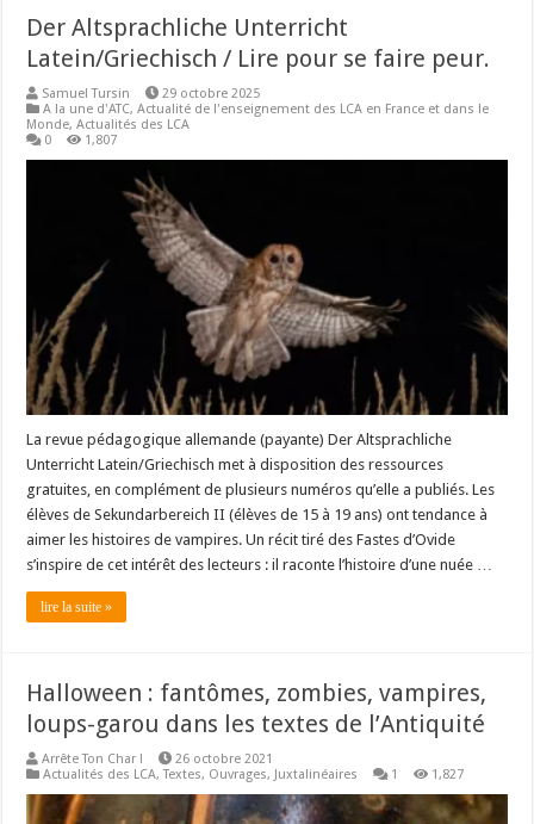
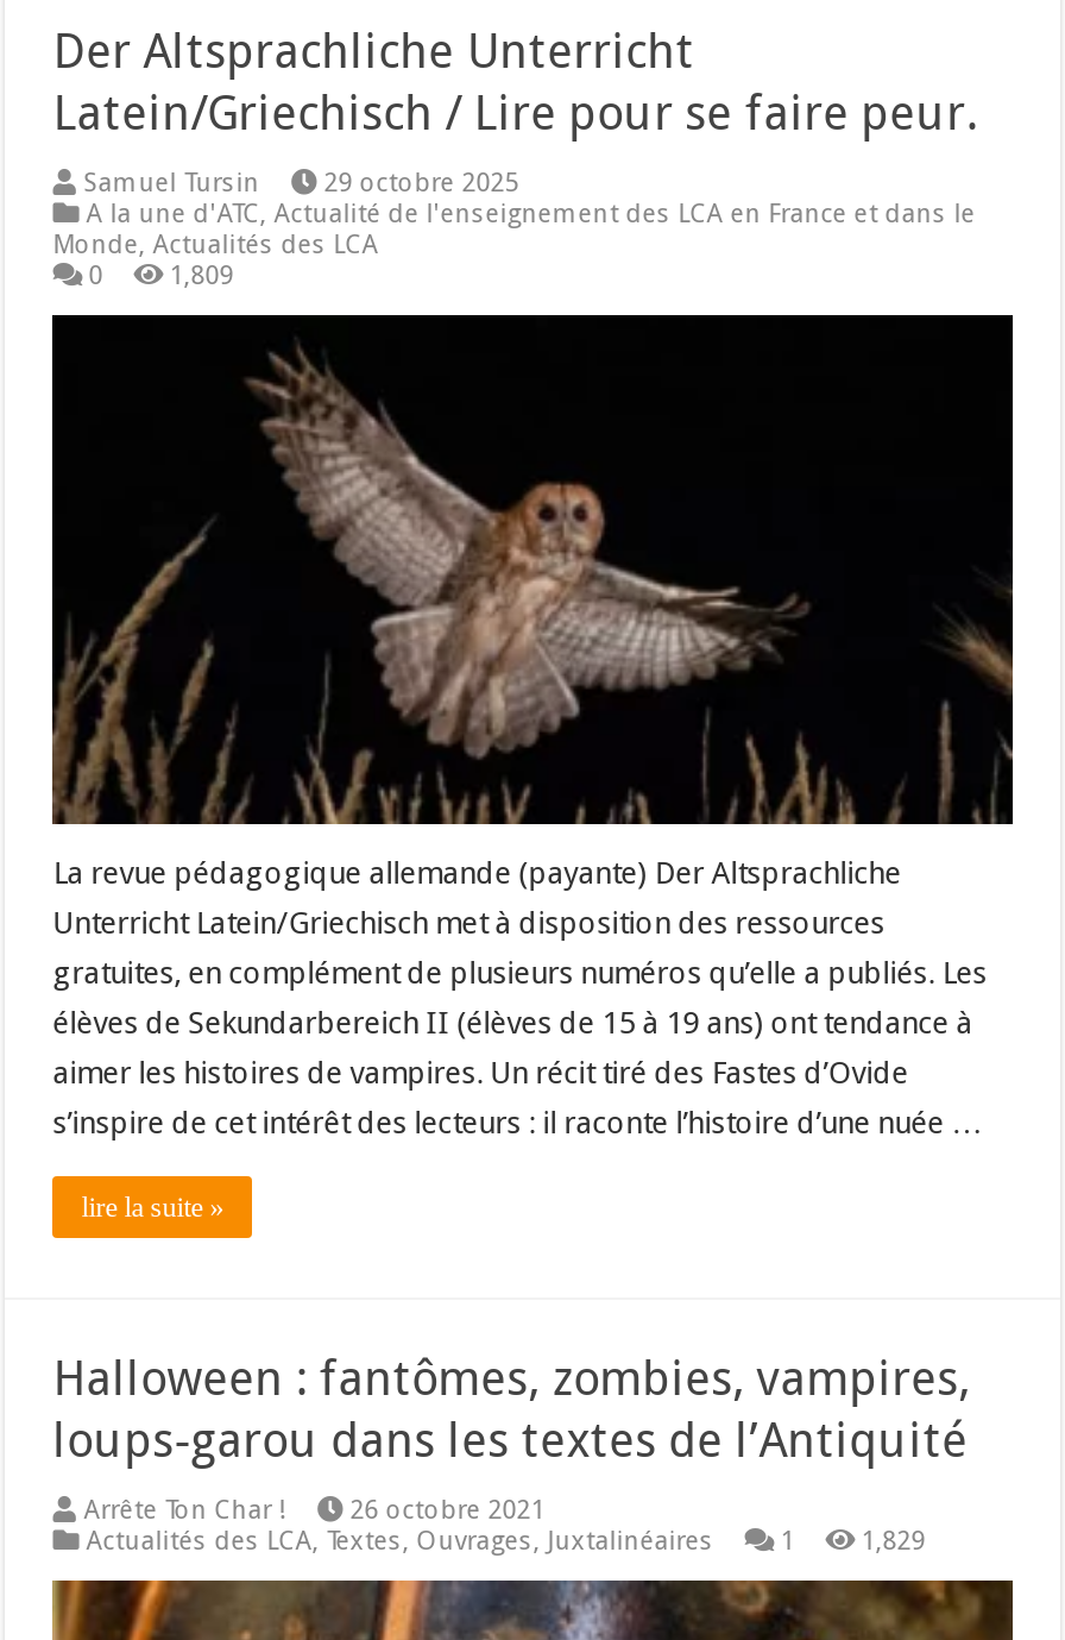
[85,132,117,148] 1,807 -> [169,260,233,291] 1,809
[432,767,464,783] 1,827 -> [861,1527,925,1558] 1,829

